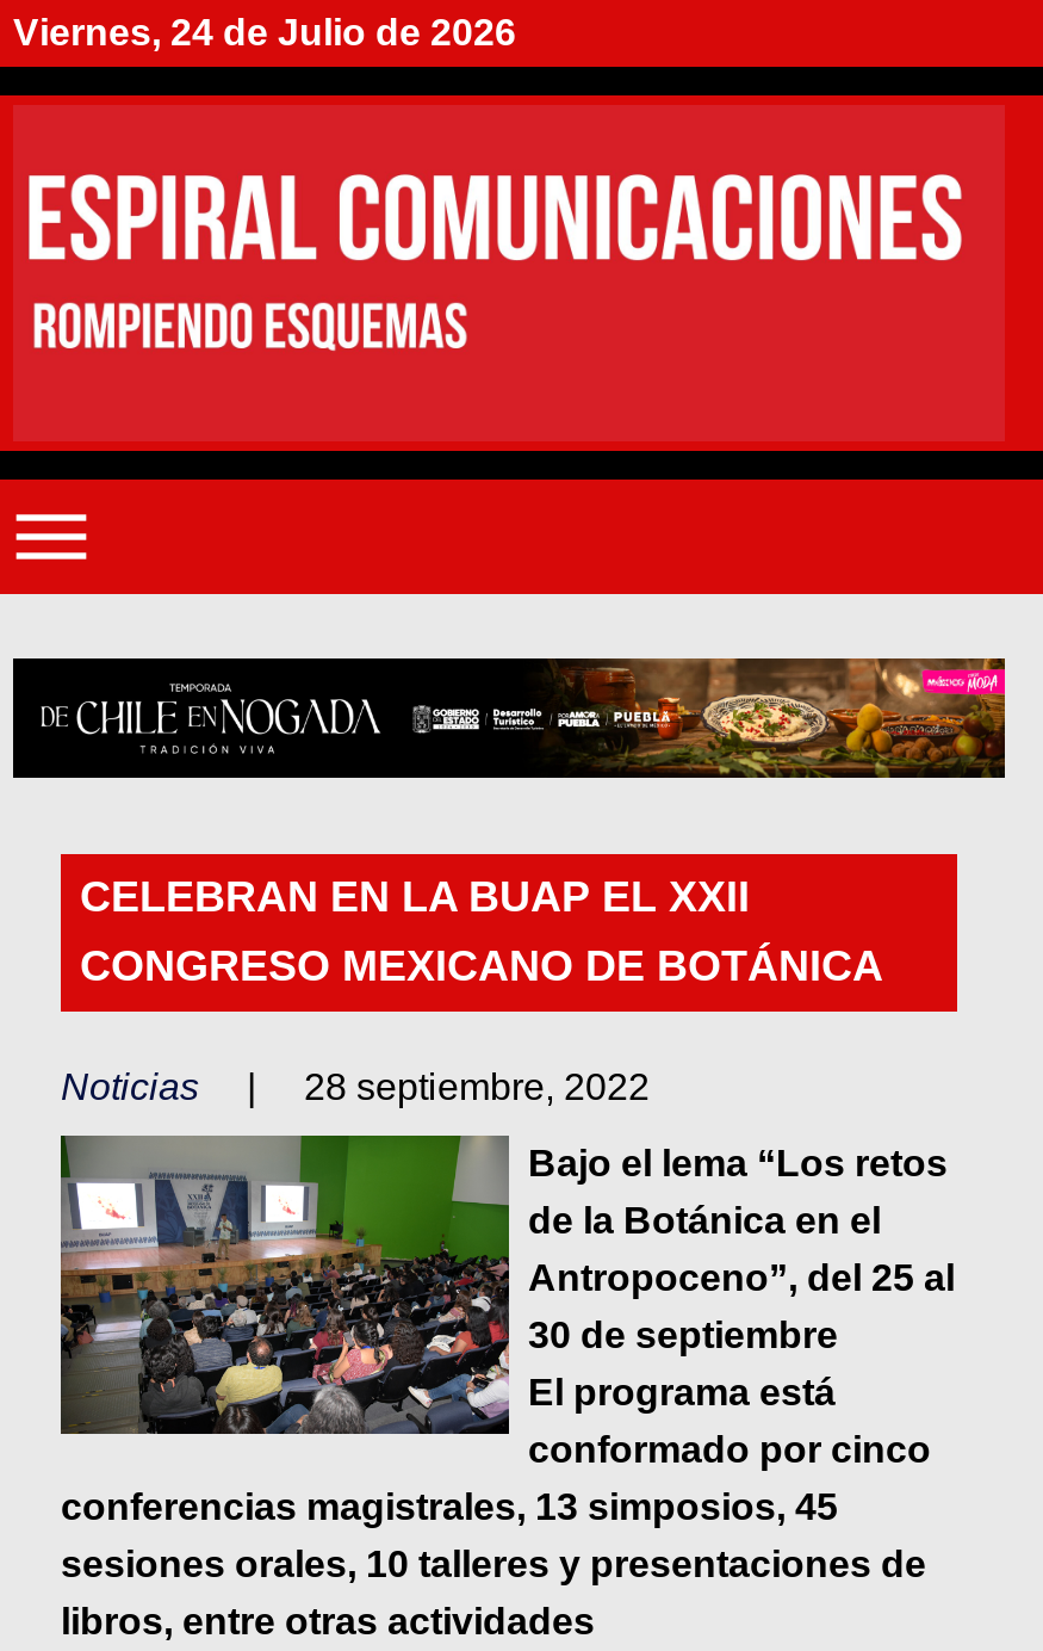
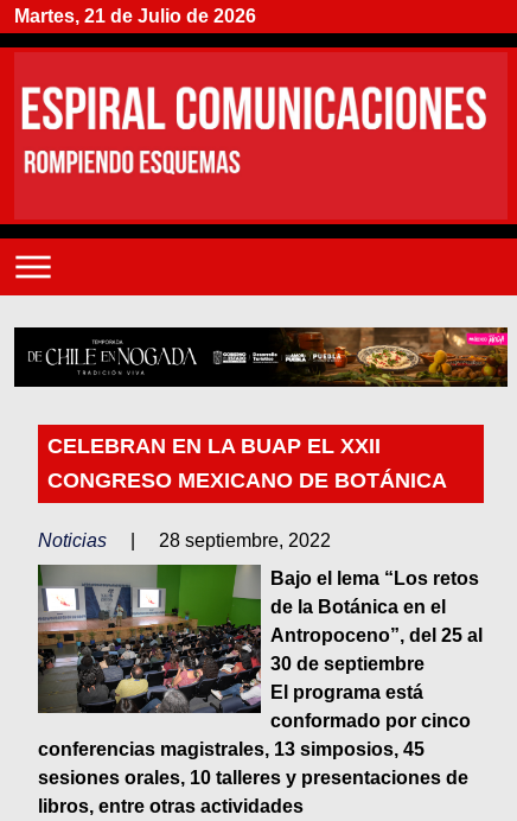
[13,12,516,52] Viernes, 24 de Julio de 2026 -> [14,6,256,26] Martes, 21 de Julio de 2026

